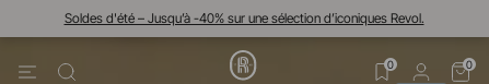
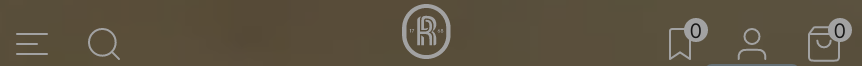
[64,10,424,26] Soldes d'été – Jusqu’à -40% sur une sélection d’iconiques Revol. -> none

